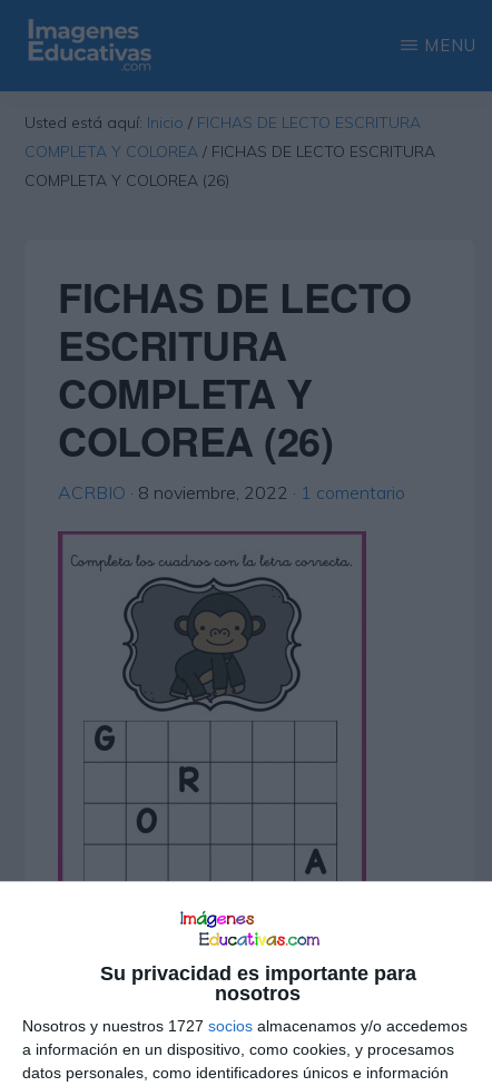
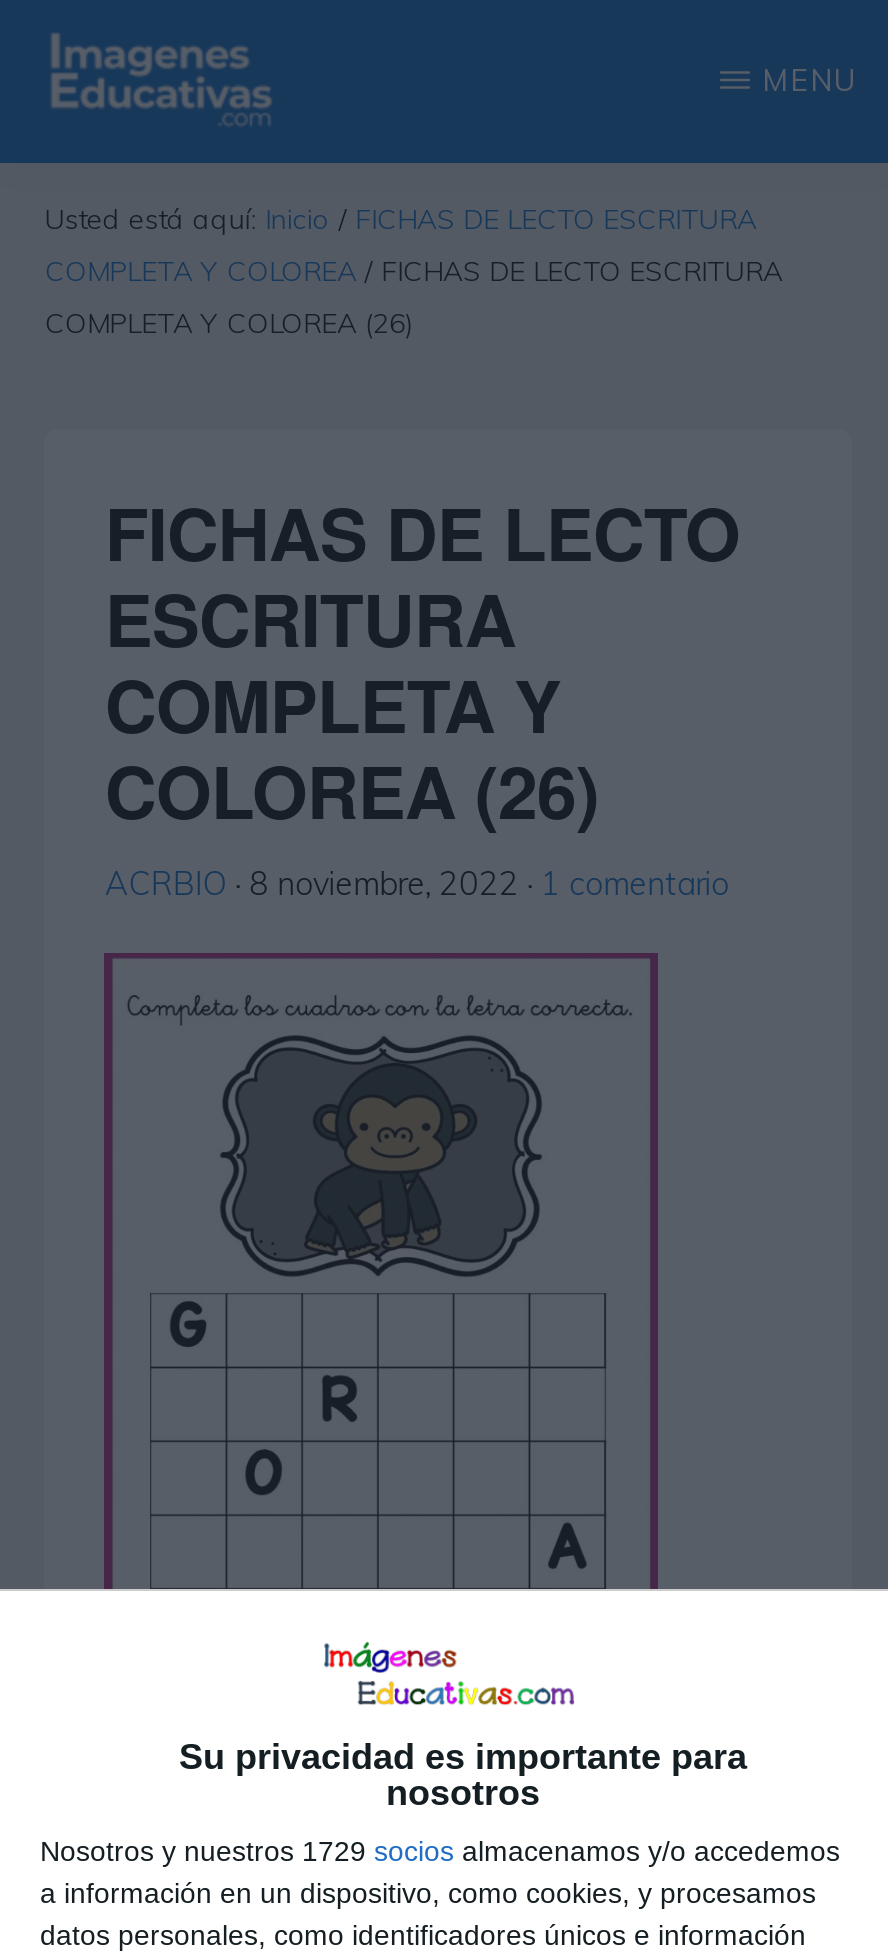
[22,1017,468,1035] Nosotros y nuestros 1727 socios almacenamos y/o accedemos -> [40,1834,840,1866] Nosotros y nuestros 1729 socios almacenamos y/o accedemos

